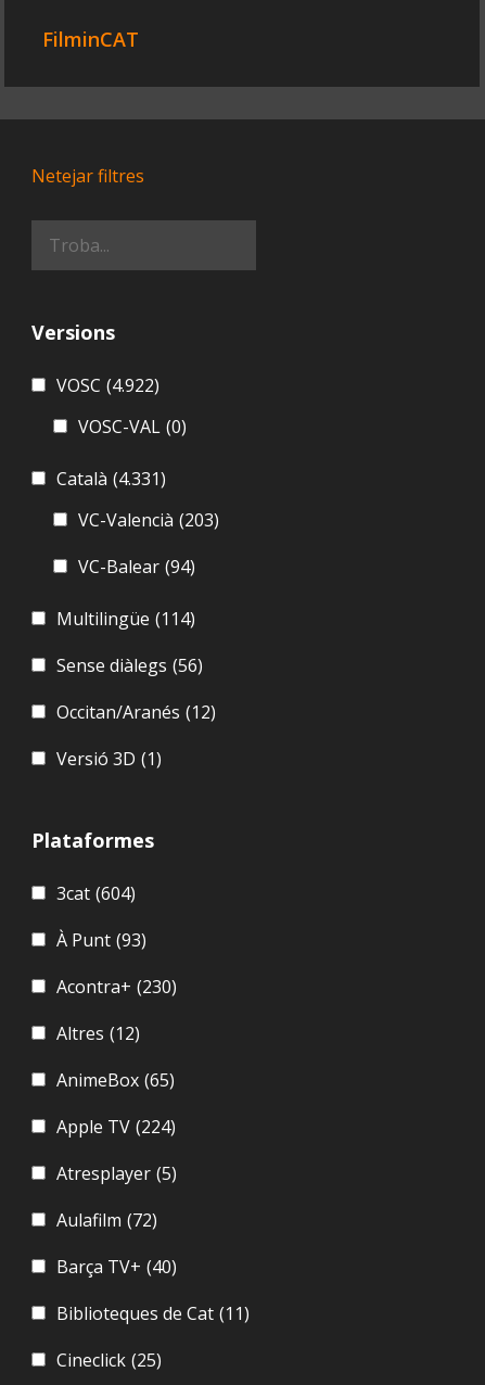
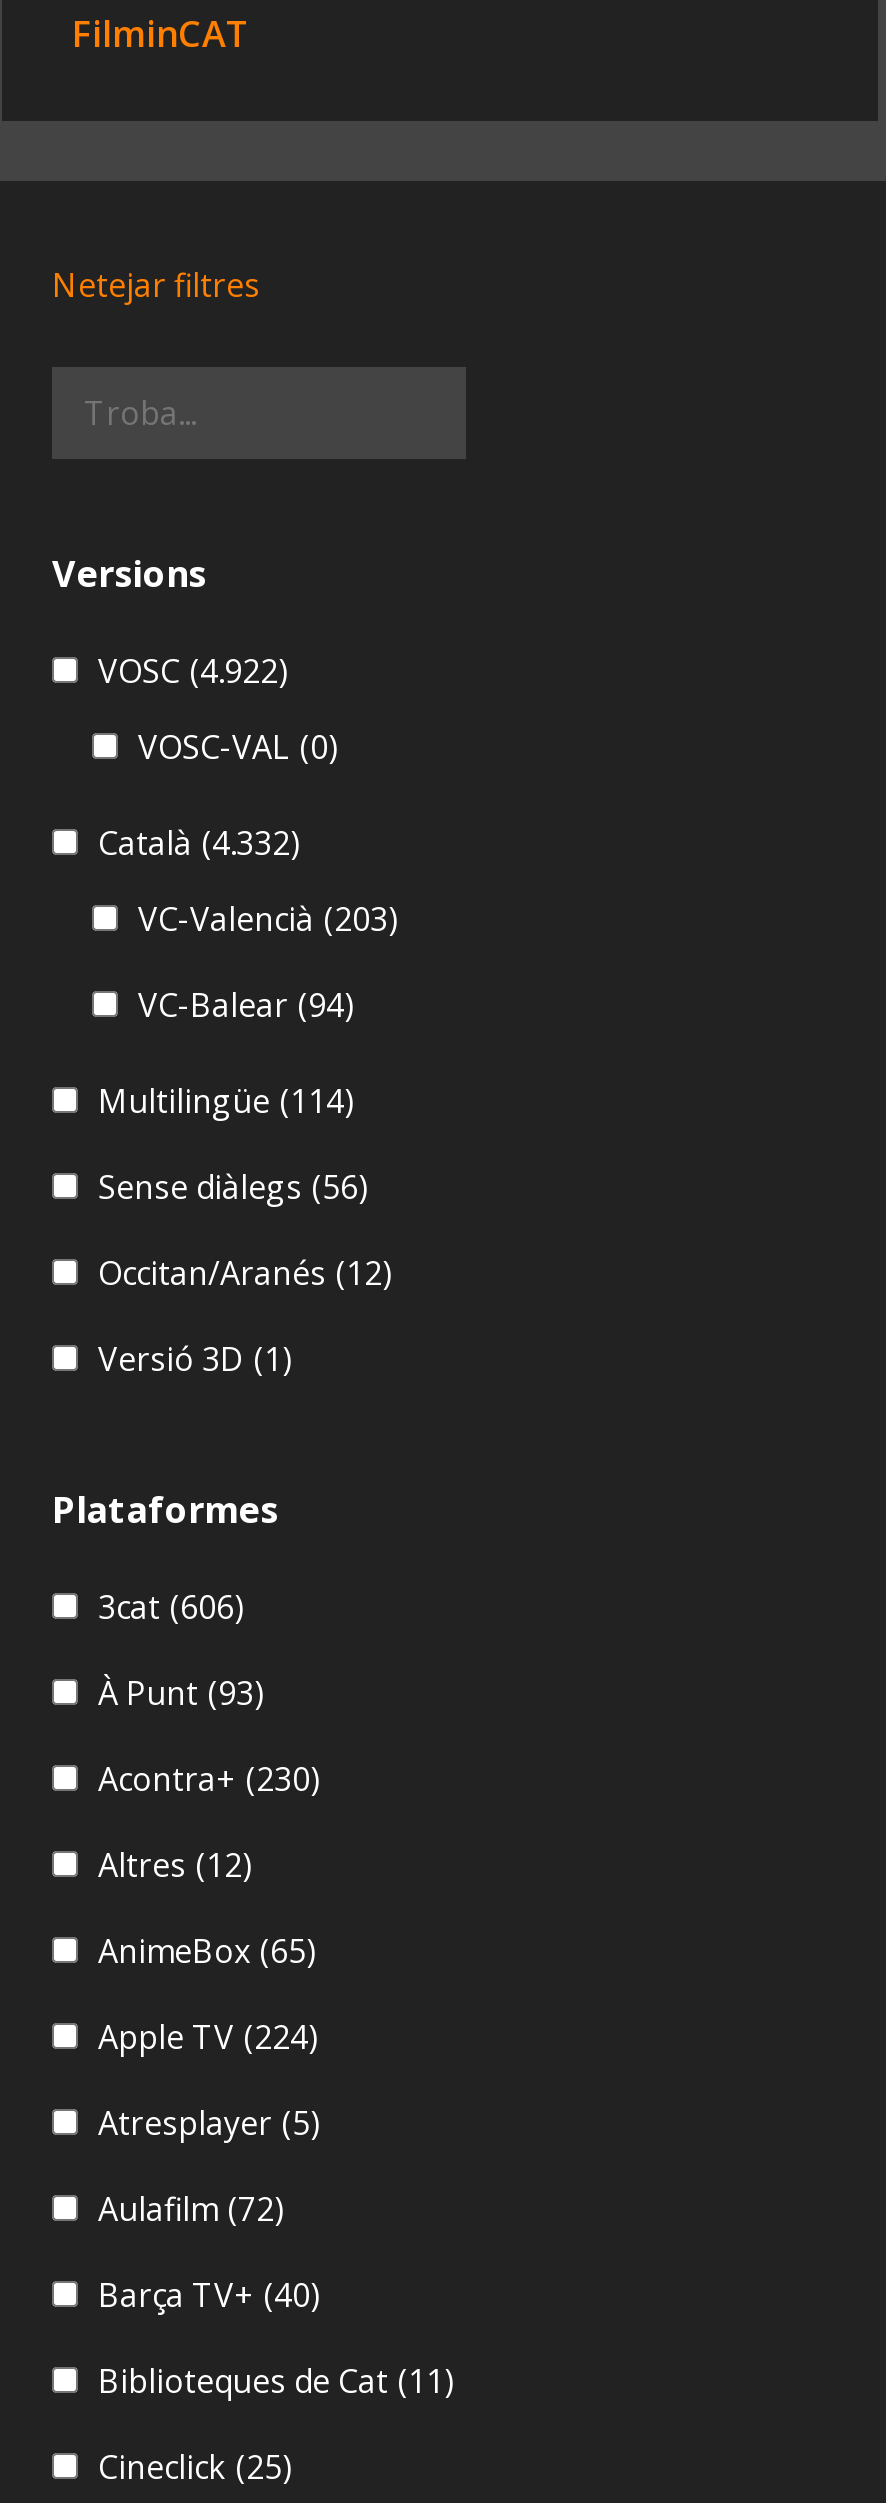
[56,466,166,490] Català (4.331) -> [98,821,300,865] Català (4.332)
[56,881,136,905] 3cat (604) -> [98,1585,244,1629] 3cat (606)

